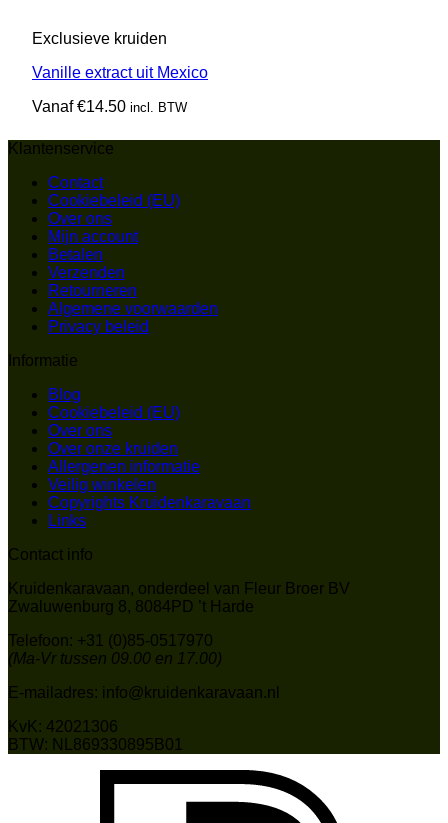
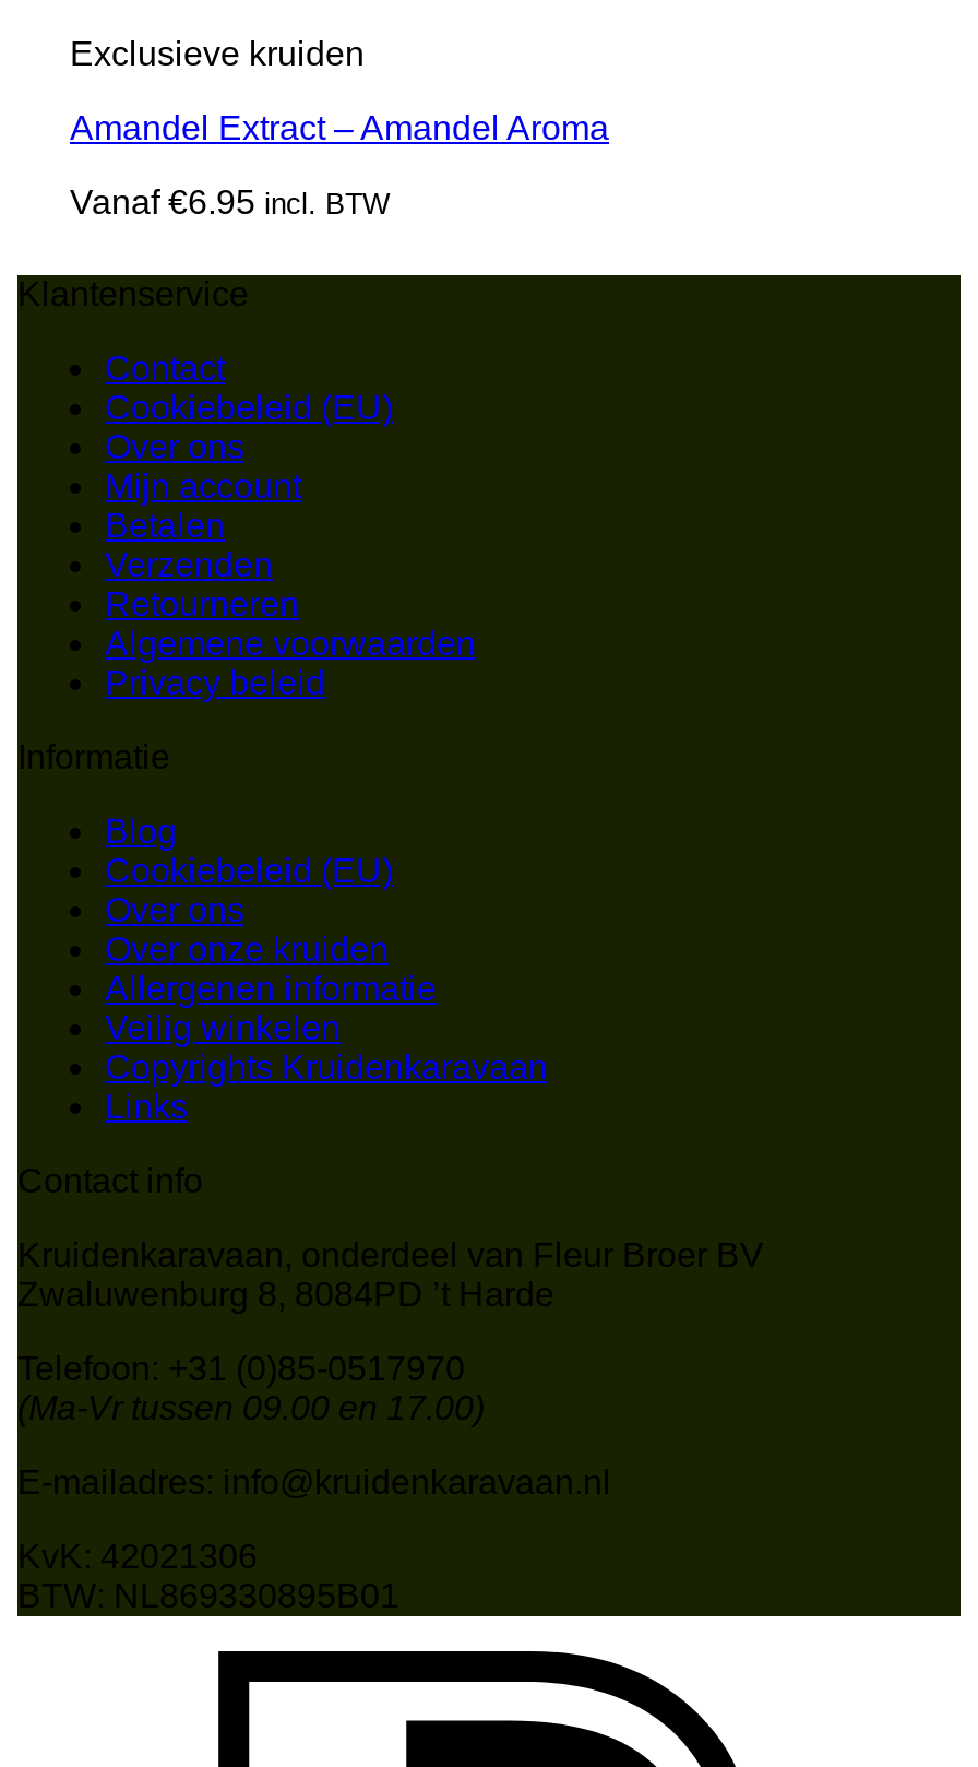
[32,64,208,81] Vanille extract uit Mexico -> [70,110,609,147] Amandel Extract – Amandel Aroma
[32,98,187,115] Vanaf €14.50 incl. BTW -> [70,184,389,221] Vanaf €6.95 incl. BTW

